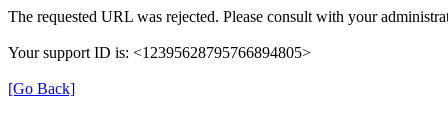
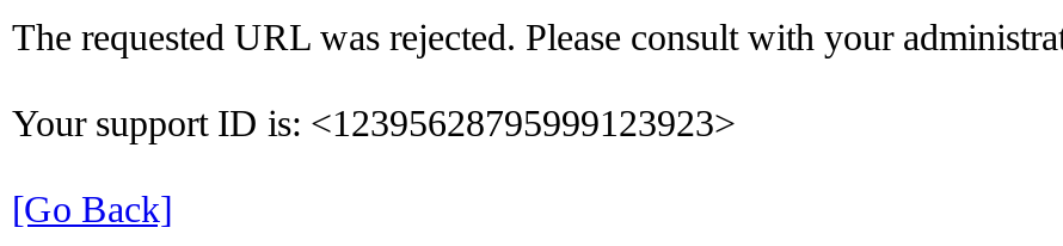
[8,44,311,61] Your support ID is: <12395628795766894805> -> [12,103,736,143] Your support ID is: <12395628795999123923>

